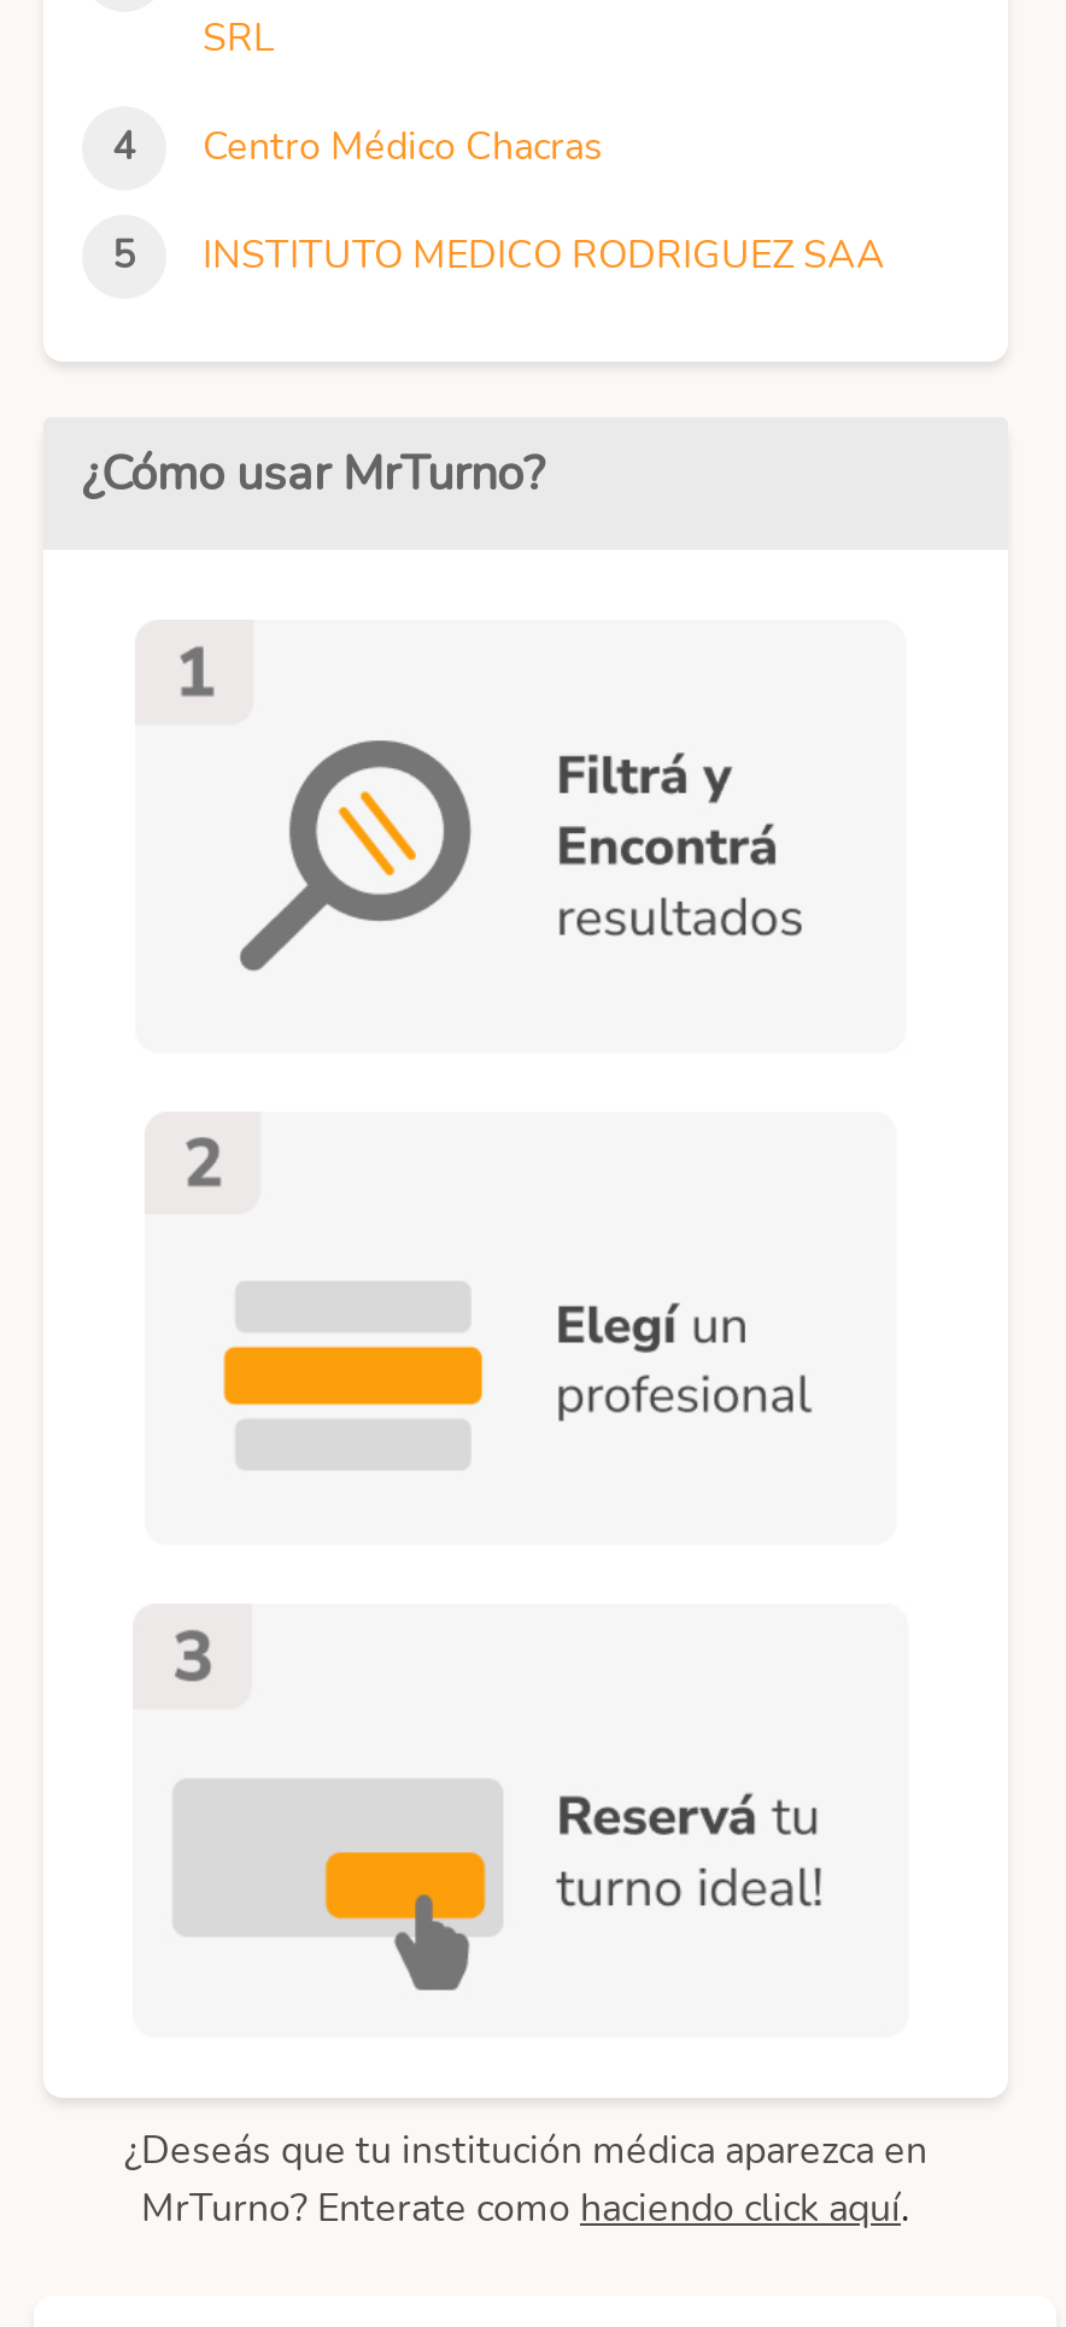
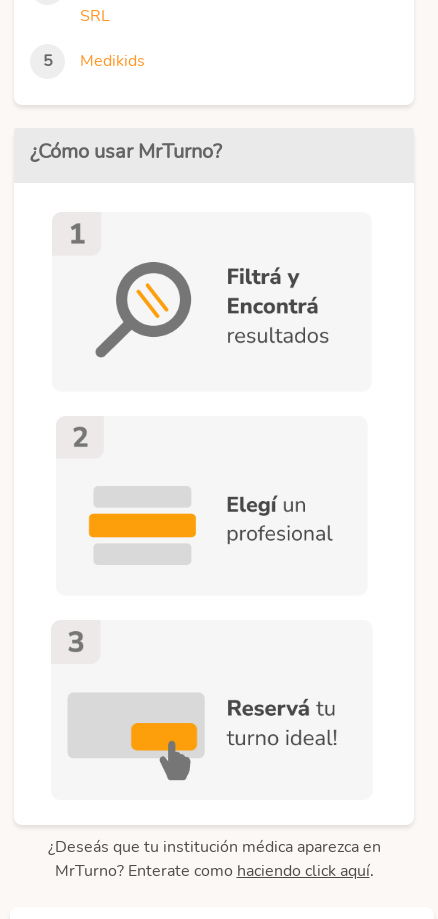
[203,121,885,282] Centro Médico Chacras | INSTITUTO MEDICO RODRIGUEZ SAA -> [80,50,145,72] Medikids

